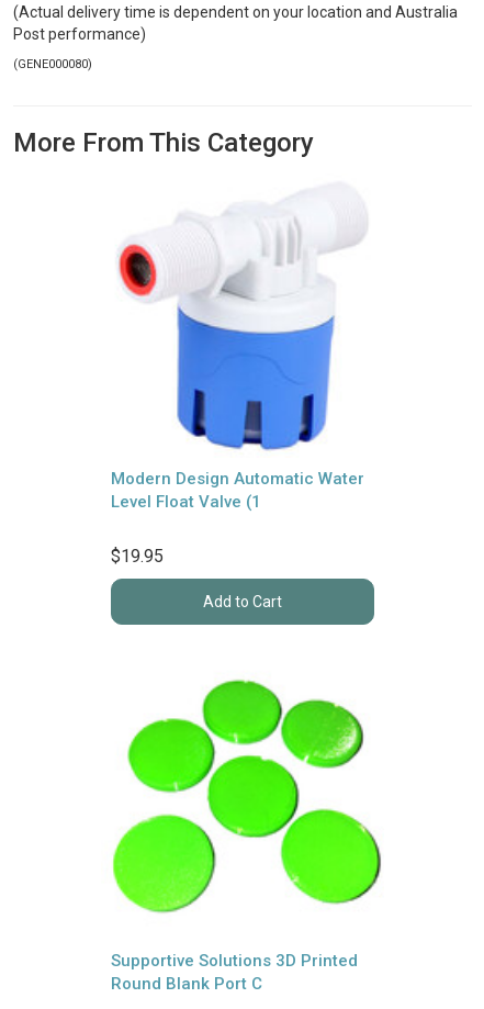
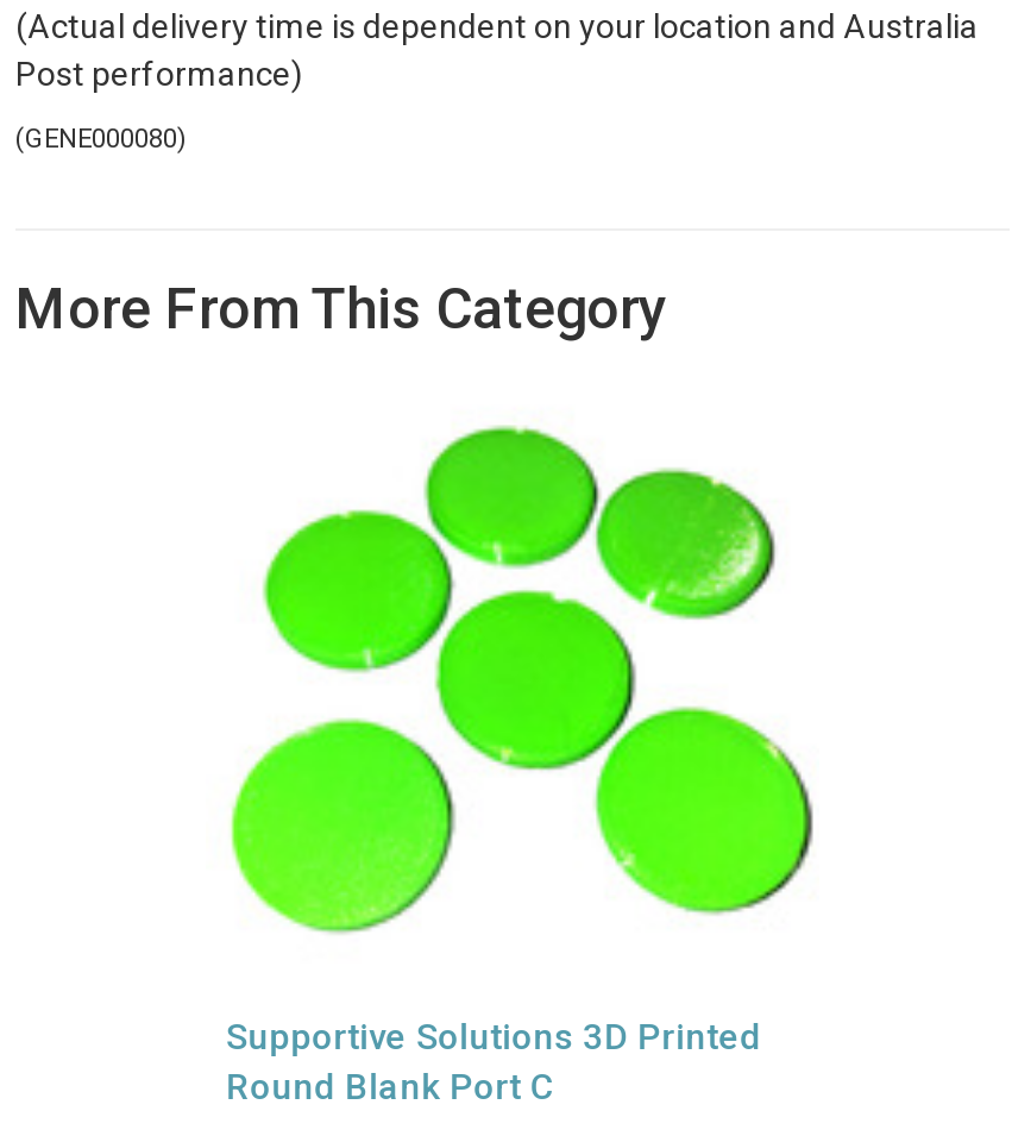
[111,222,364,610] [image] | Modern Design Automatic Water | Level Float Valve (1 | $19.95 | Add to Cart -> none

